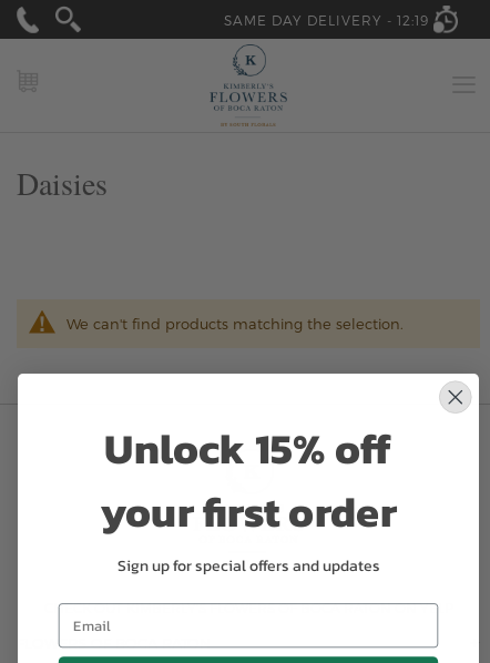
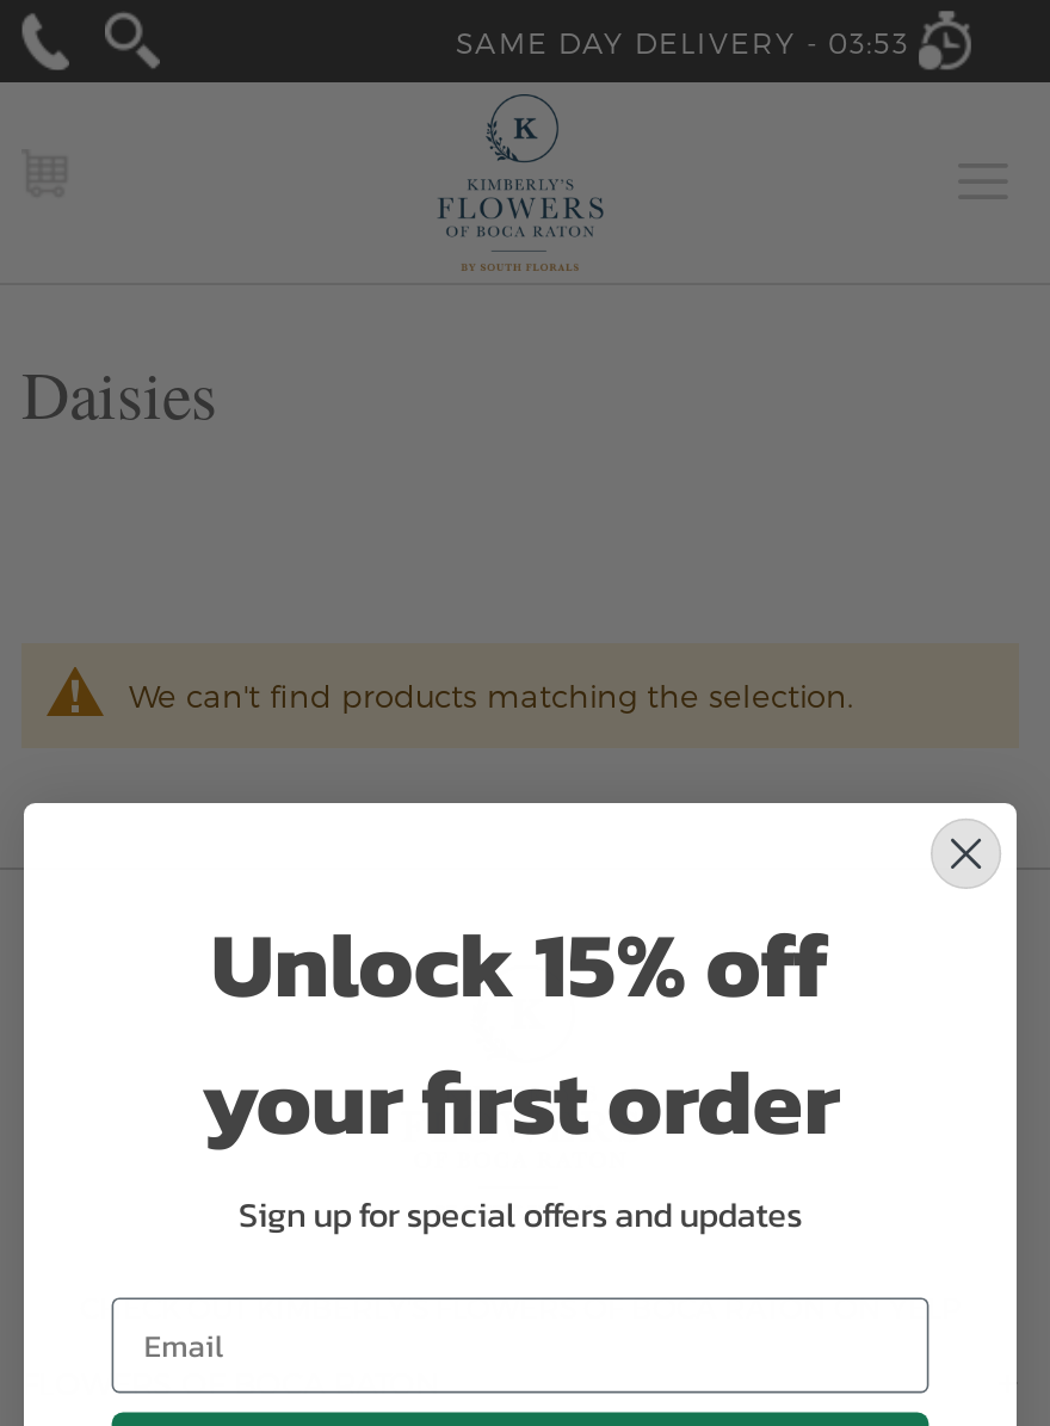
[224,12,429,28] SAME DAY DELIVERY - 12:19 -> [456,25,909,58] SAME DAY DELIVERY - 03:53

